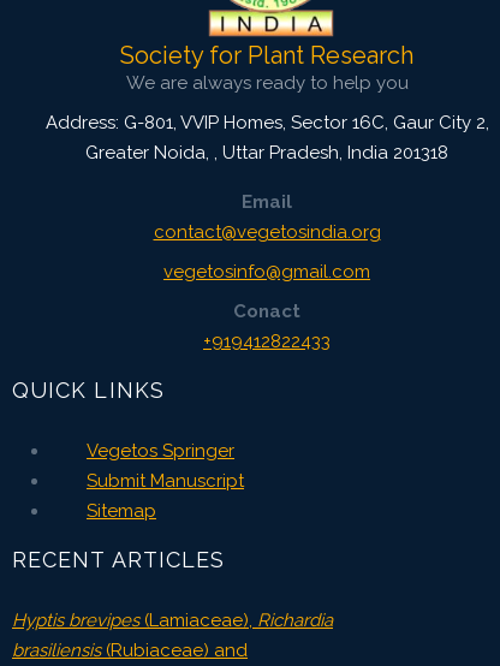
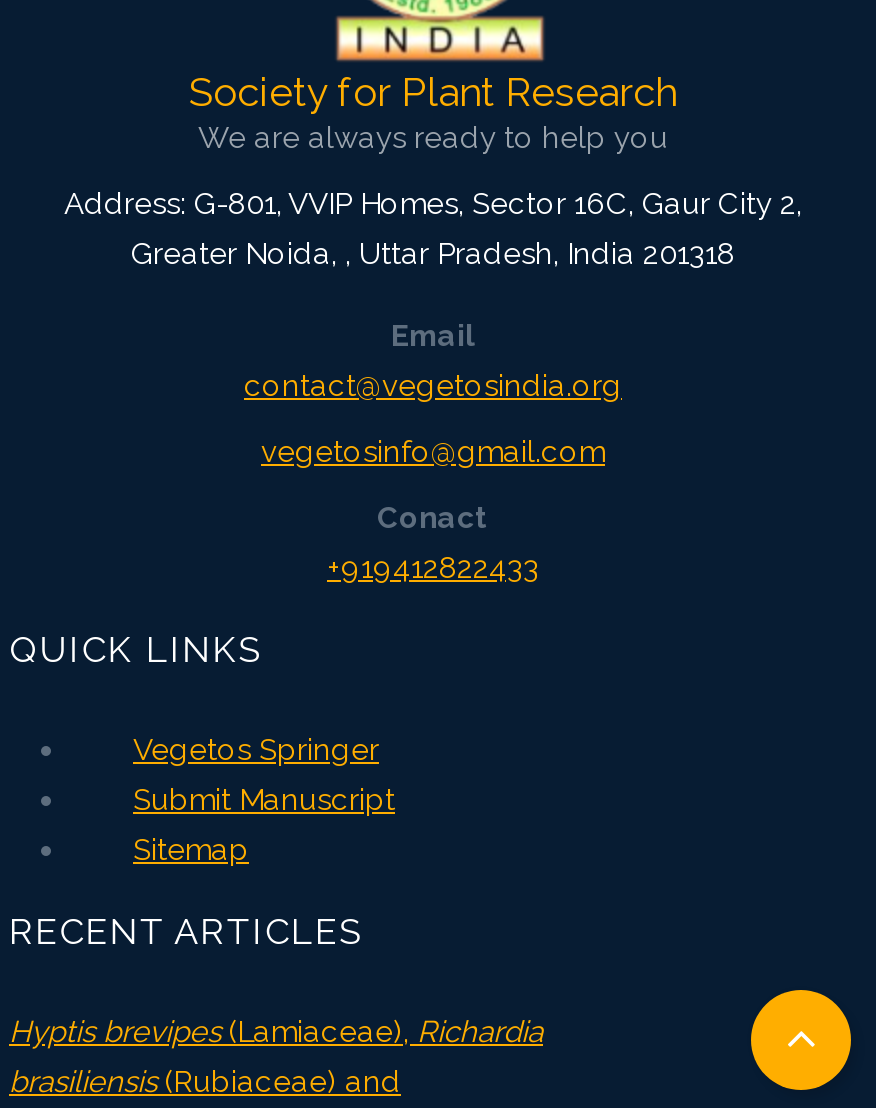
none -> [749,988,853,1092] [image]

